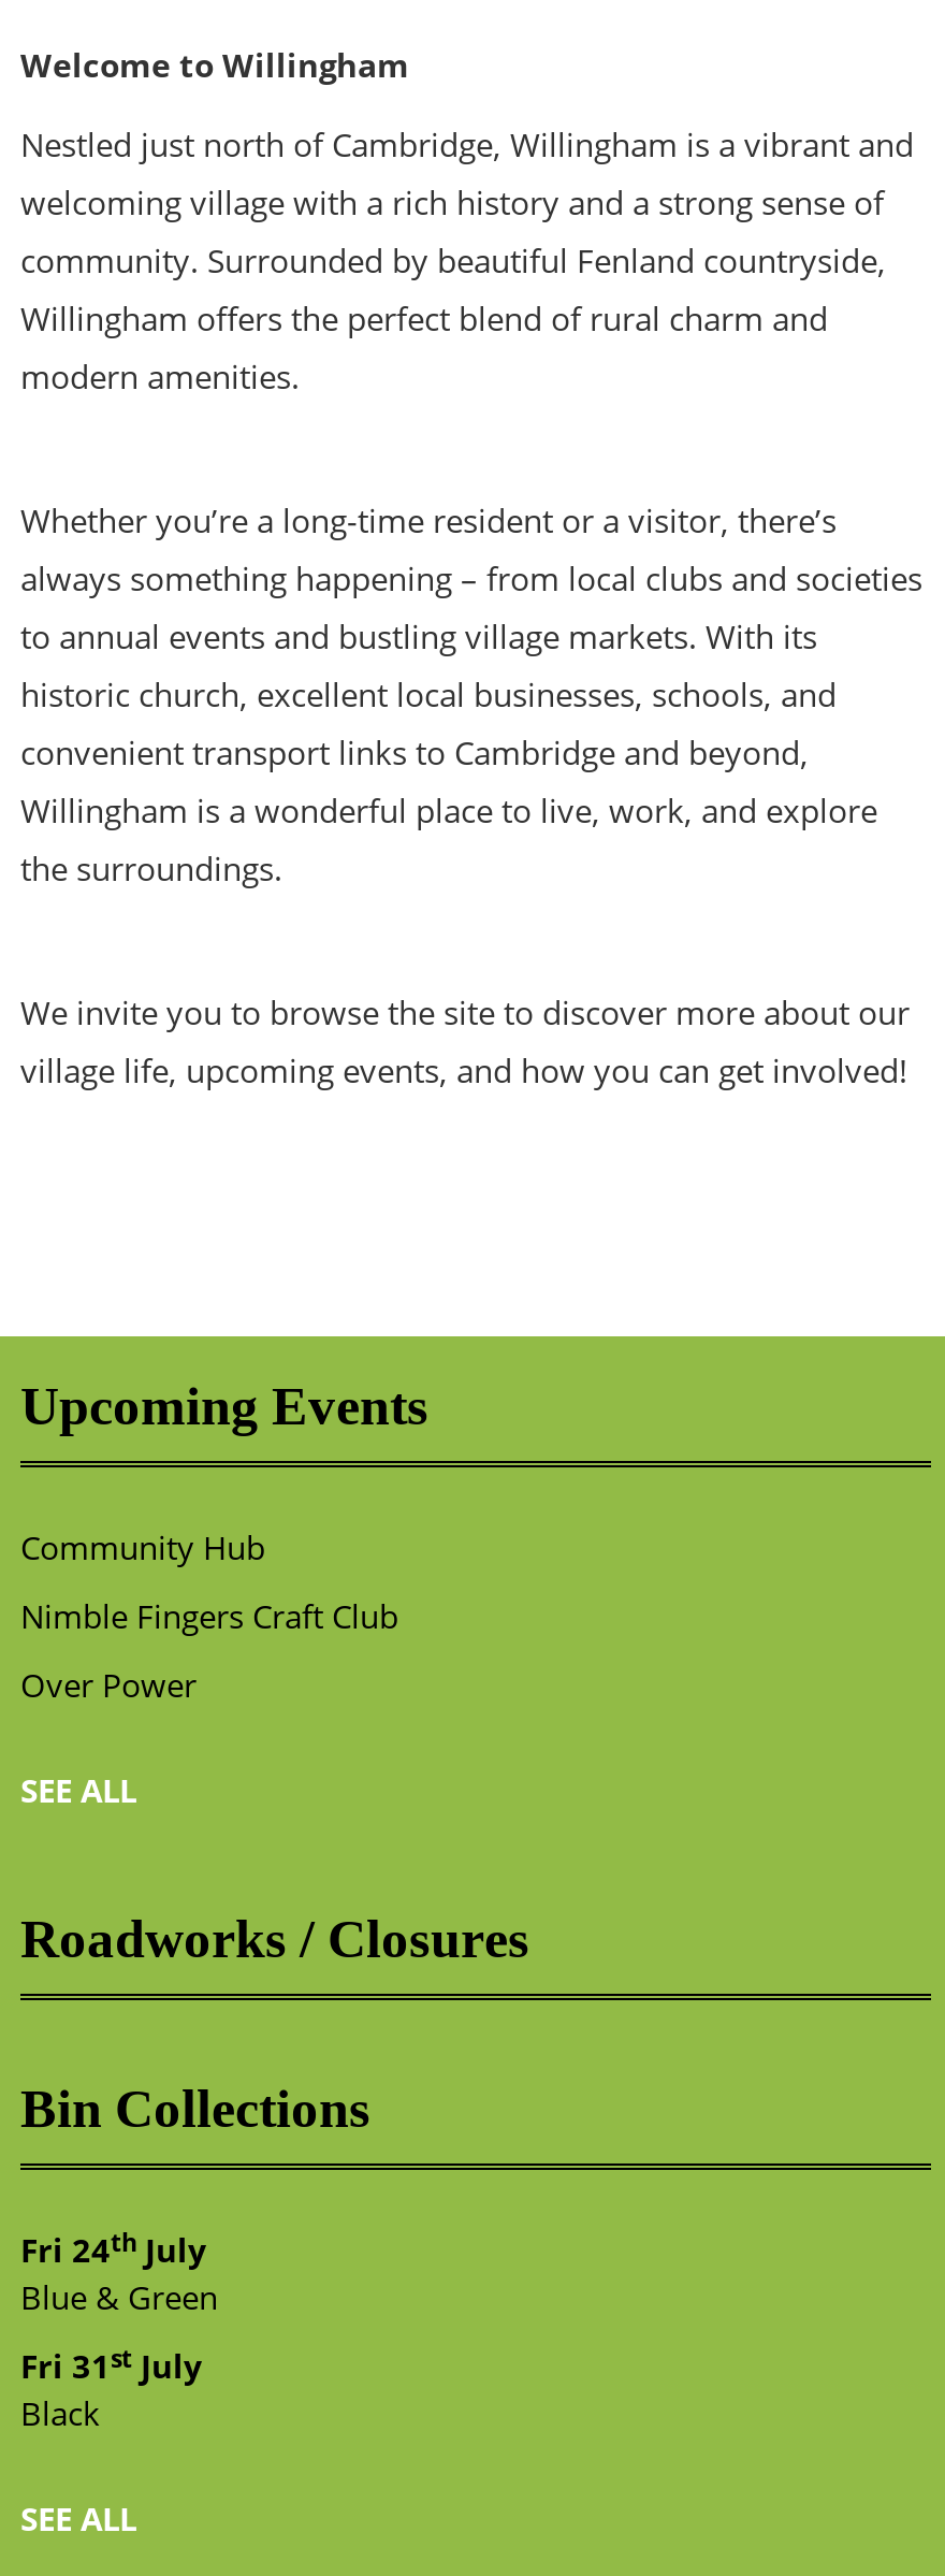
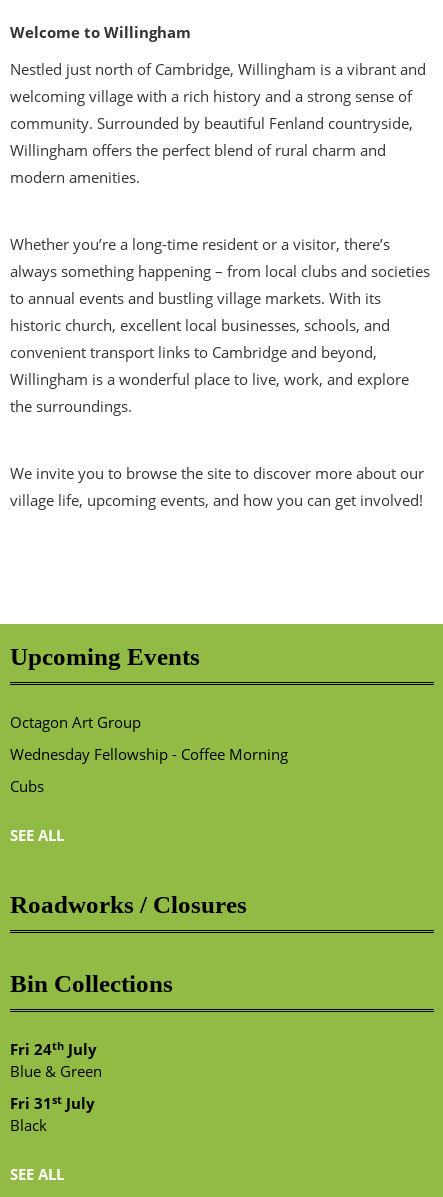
[20,1526,265,1569] Community Hub -> [10,712,141,732] Octagon Art Group
[20,1595,398,1638] Nimble Fingers Craft Club -> [10,744,288,764] Wednesday Fellowship - Coffee Morning
[20,1664,197,1707] Over Power -> [10,776,44,796] Cubs

